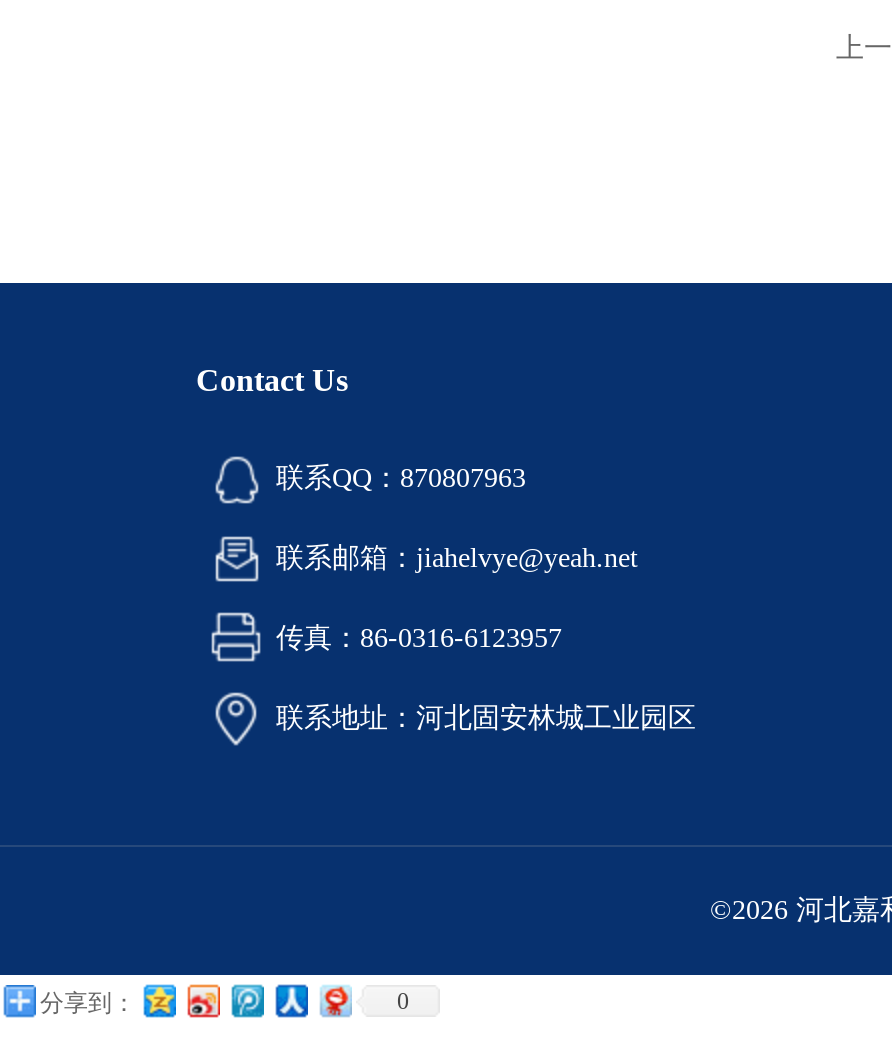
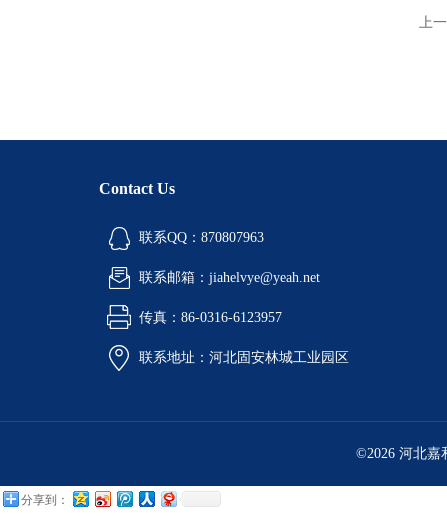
[397,987,409,1015] 0 -> none

